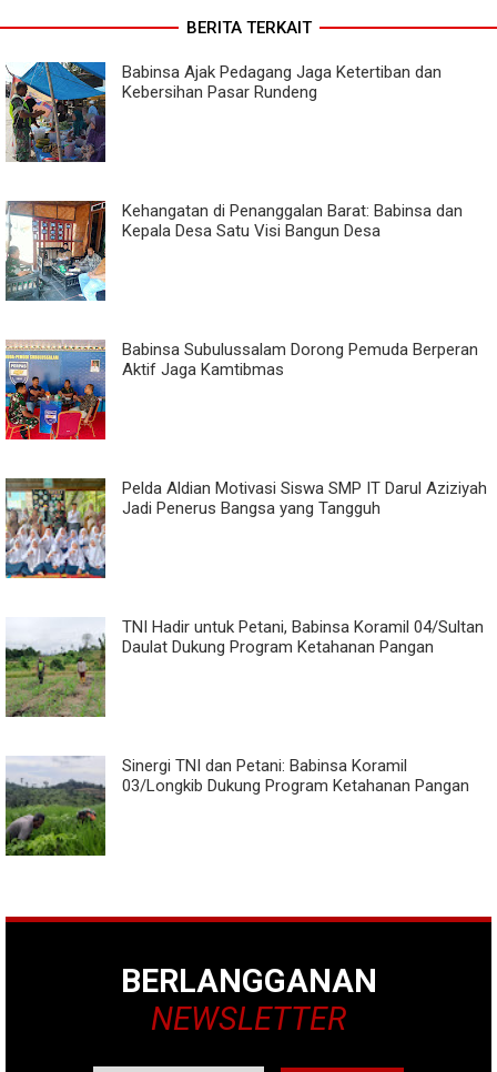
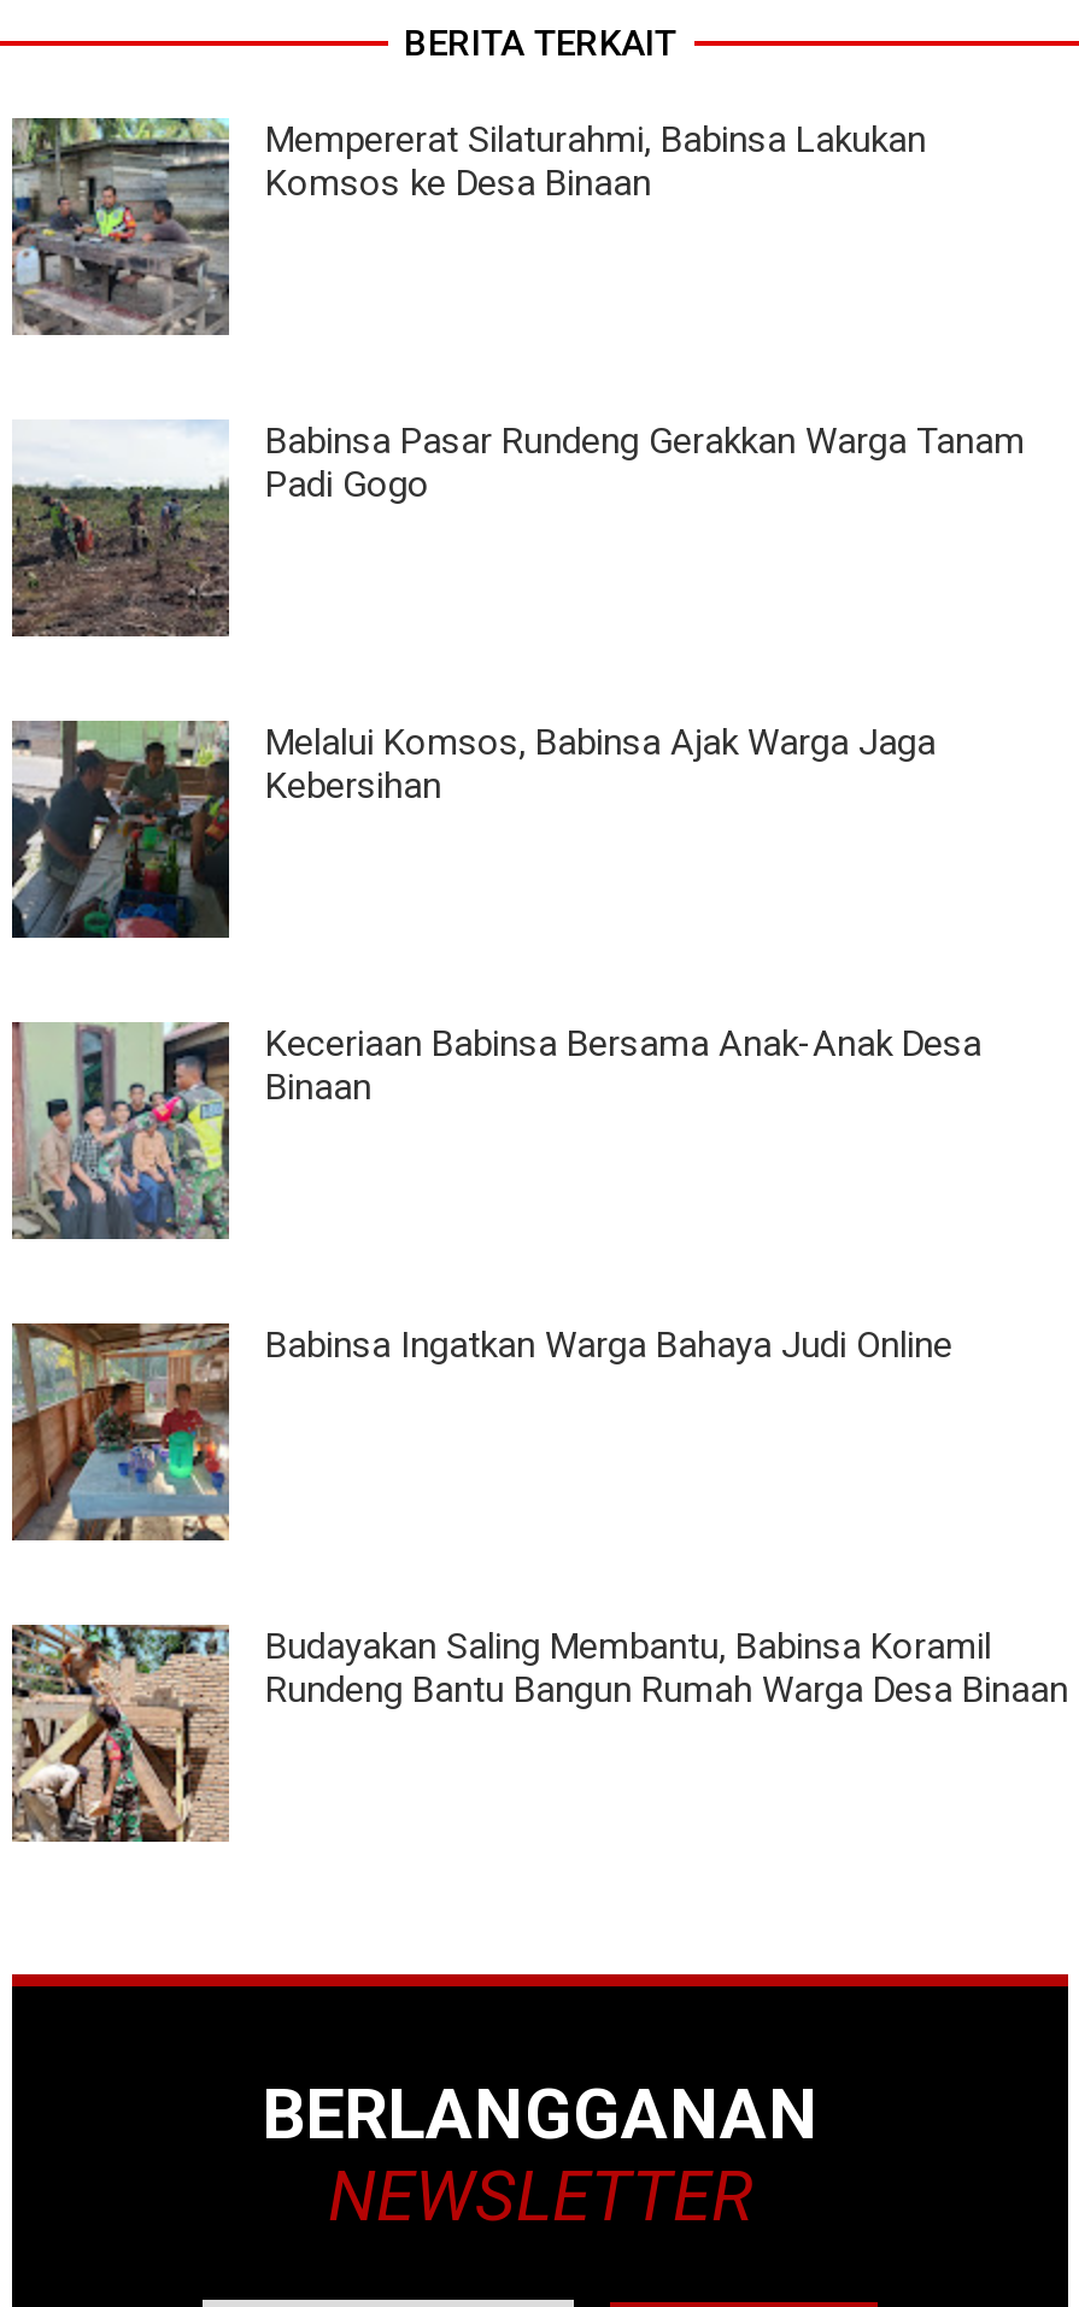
[6,61,442,162] [image] | Babinsa Ajak Pedagang Jaga Ketertiban dan | Kebersihan Pasar Rundeng -> [10,116,926,335] [image] | Mempererat Silaturahmi, Babinsa Lakukan | Komsos ke Desa Binaan
[6,200,463,301] [image] | Kehangatan di Penanggalan Barat: Babinsa dan | Kepala Desa Satu Visi Bangun Desa -> [10,418,1025,639] [image] | Babinsa Pasar Rundeng Gerakkan Warga Tanam | Padi Gogo
[4,339,478,441] [image] | Babinsa Subulussalam Dorong Pemuda Berperan | Aktif Jaga Kamtibmas -> [10,720,936,940] [image] | Melalui Komsos, Babinsa Ajak Warga Jaga | Kebersihan
[6,477,487,579] [image] | Pelda Aldian Motivasi Siswa SMP IT Darul Aziziyah | Jadi Penerus Bangsa yang Tangguh -> [12,1021,981,1241] [image] | Keceriaan Babinsa Bersama Anak-Anak Desa | Binaan
[6,617,484,717] [image] | TNI Hadir untuk Petani, Babinsa Koramil 04/Sultan | Daulat Dukung Program Ketahanan Pangan -> [10,1321,952,1540] [image] | Babinsa Ingatkan Warga Bahaya Judi Online
[4,755,469,857] [image] | Sinergi TNI dan Petani: Babinsa Koramil | 03/Longkib Dukung Program Ketahanan Pangan -> [10,1622,1068,1844] [image] | Budayakan Saling Membantu, Babinsa Koramil | Rundeng Bantu Bangun Rumah Warga Desa Binaan

